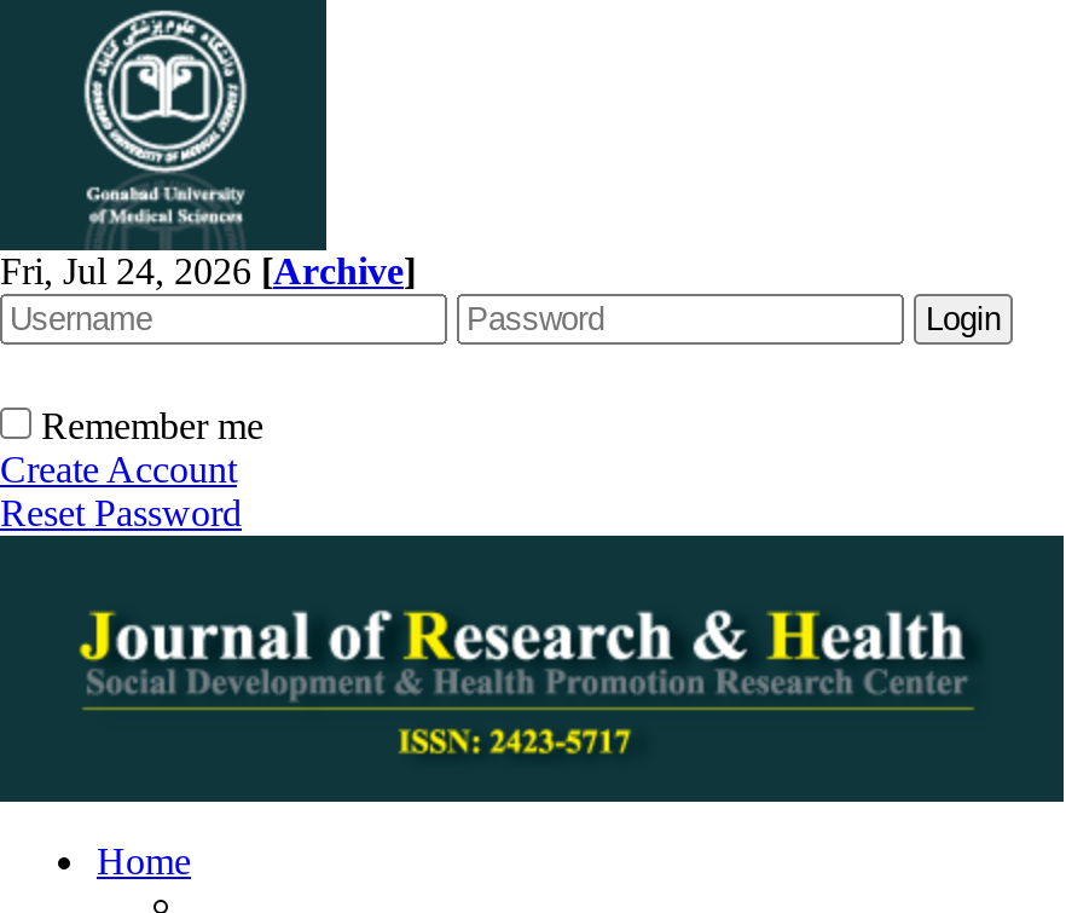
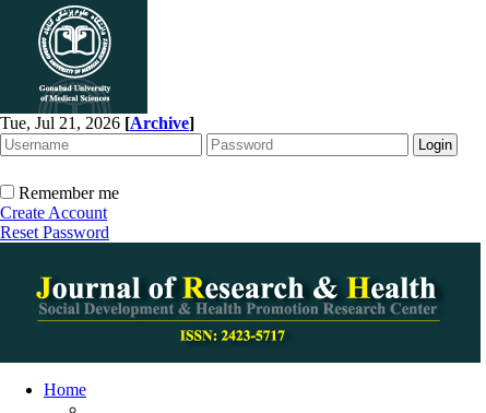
[0,250,416,291] Fri, Jul 24, 2026[Archive] -> [0,114,194,132] Tue, Jul 21, 2026[Archive]

